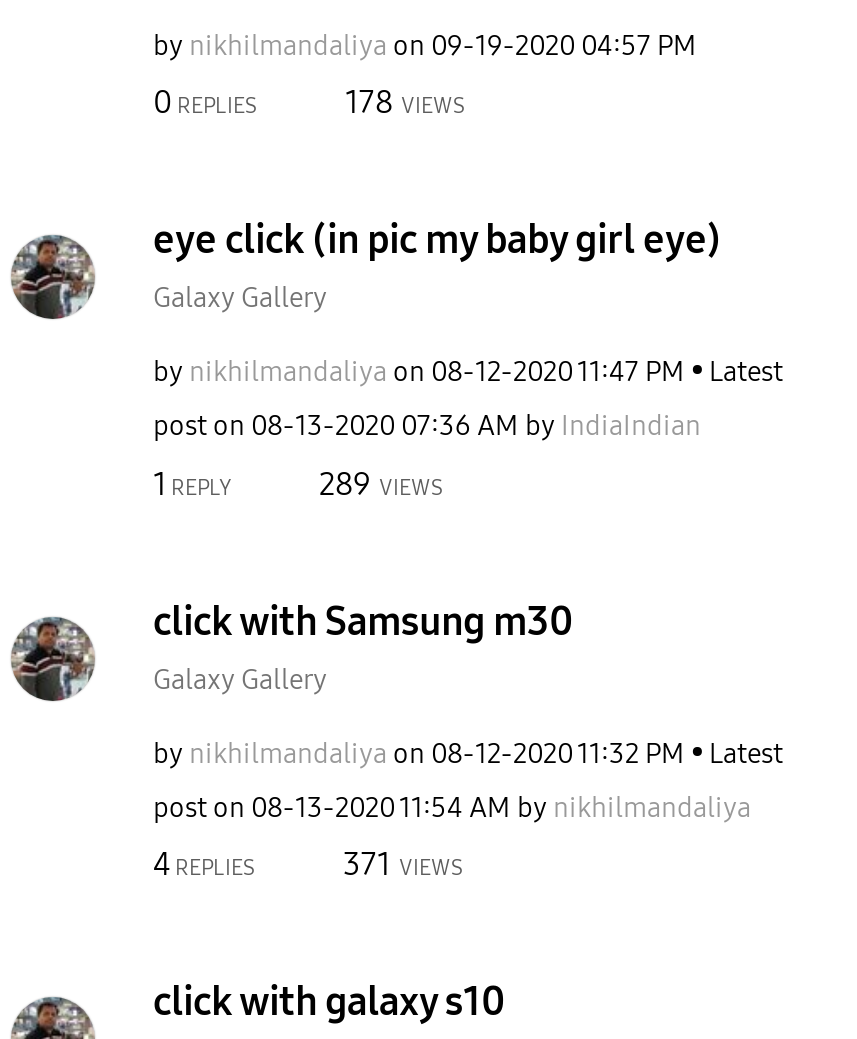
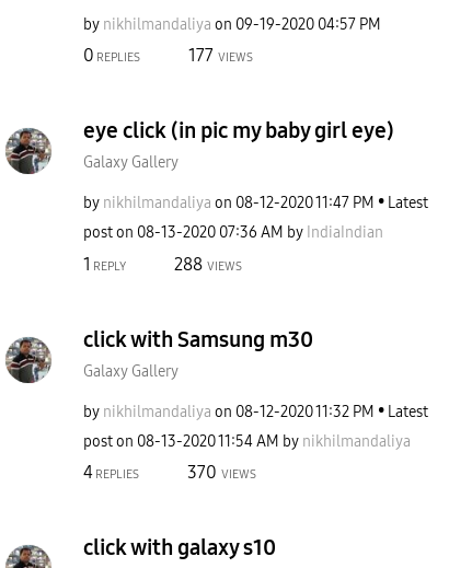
[345,84,465,122] 178 VIEWS -> [188,45,253,66] 177 VIEWS
[319,465,443,503] 289 VIEWS -> [174,254,242,274] 288 VIEWS
[343,846,463,884] 371 VIEWS -> [187,462,256,483] 370 VIEWS

